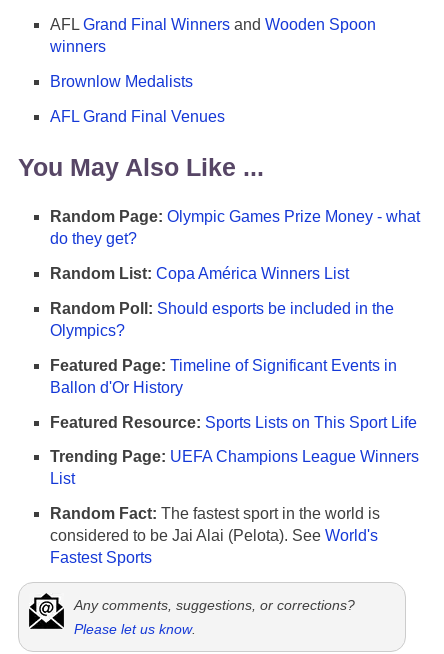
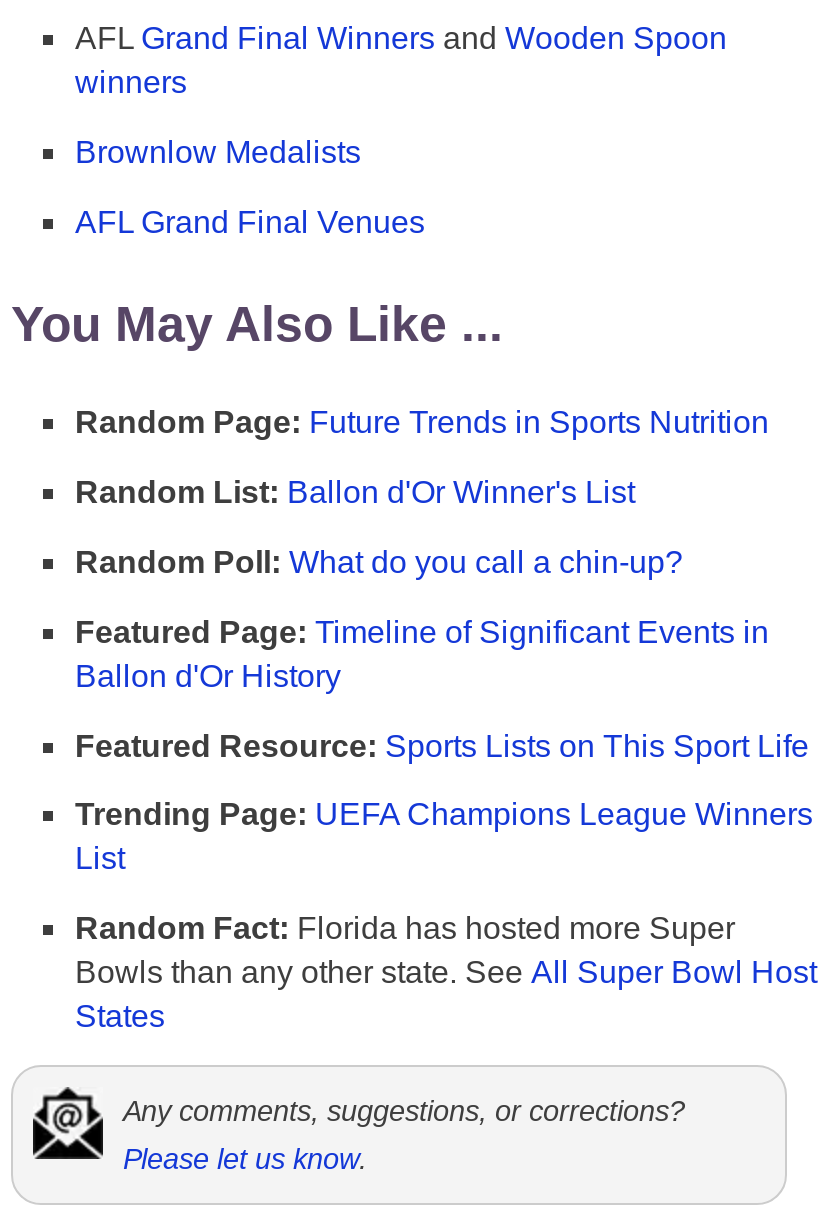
[50,208,420,247] Random Page: Olympic Games Prize Money - what | do they get? -> [75,406,769,440] Random Page: Future Trends in Sports Nutrition
[50,265,349,282] Random List: Copa América Winners List -> [75,475,635,509] Random List: Ballon d'Or Winner's List
[50,300,394,339] Random Poll: Should esports be included in the | Olympics? -> [75,545,683,579] Random Poll: What do you call a chin-up?
[50,505,380,566] Random Fact: The fastest sport in the world is | considered to be Jai Alai (Pelota). See World's | Fastest Sports -> [75,911,817,1033] Random Fact: Florida has hosted more Super | Bowls than any other state. See All Super Bowl Host | States

